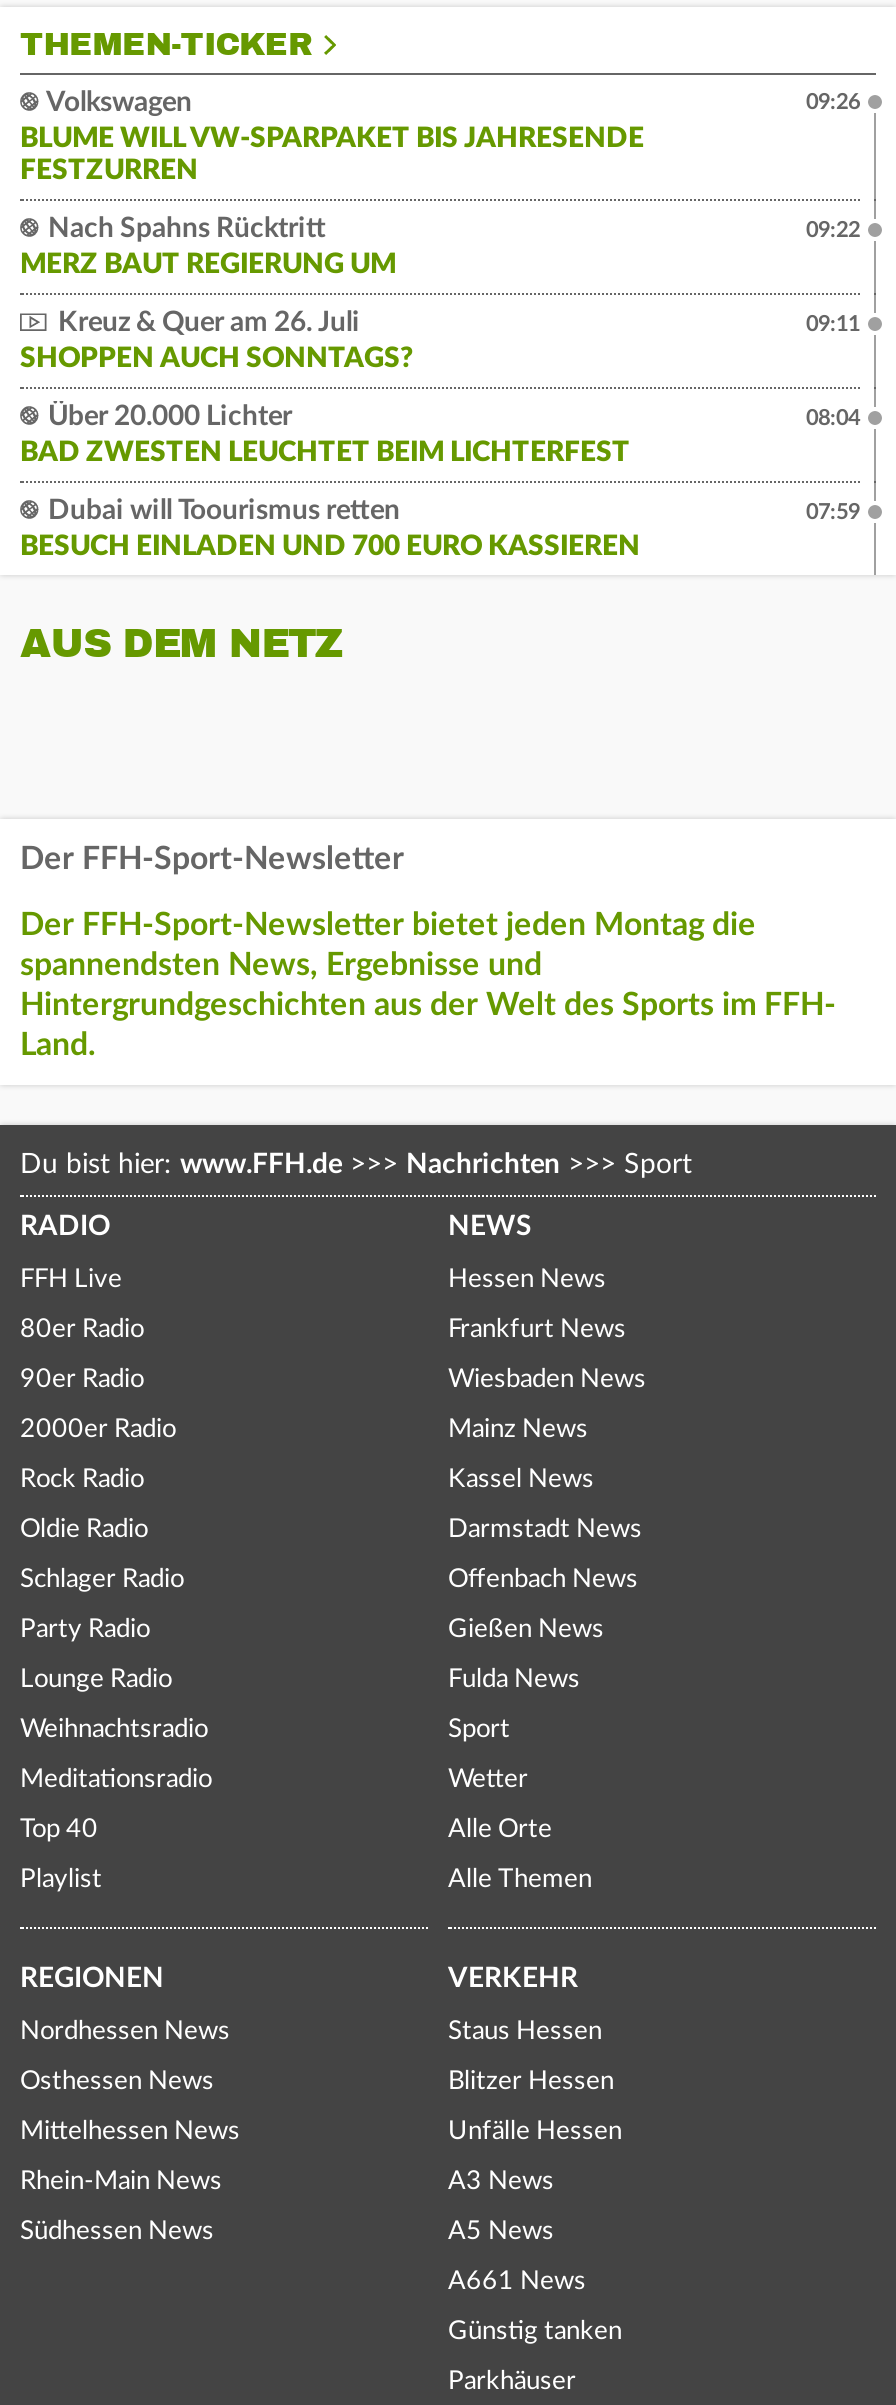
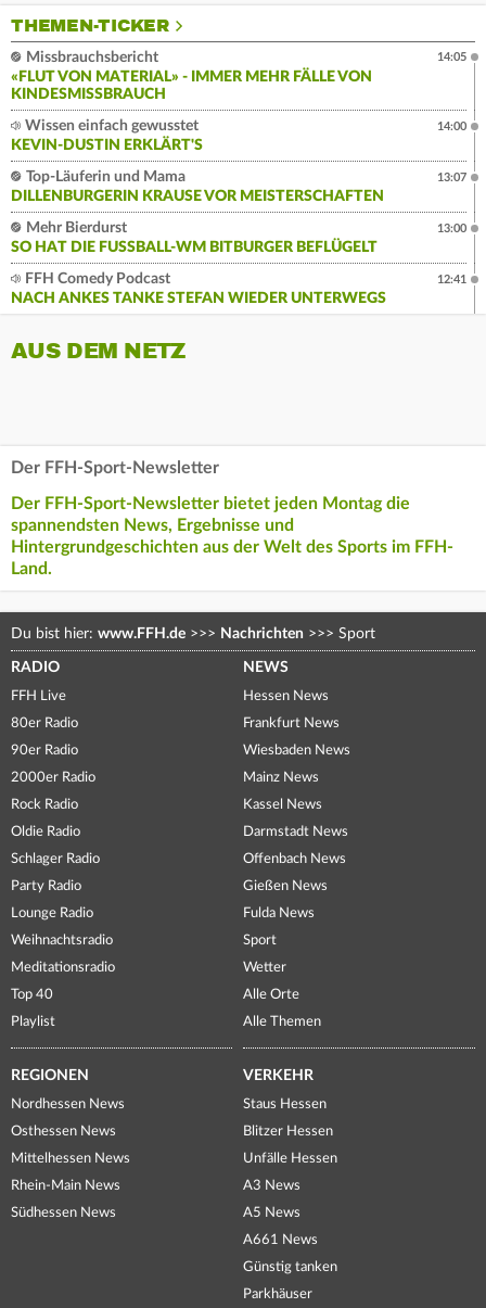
[20,89,644,185] Volkswagen | BLUME WILL VW-SPARPAKET BIS JAHRESENDE | FESTZURREN -> [11,50,372,102] Missbrauchsbericht | «FLUT VON MATERIAL» - IMMER MEHR FÄLLE VON | KINDESMISSBRAUCH
[806,91,860,113] 09:26 -> [437,51,466,63] 14:05
[20,215,396,279] Nach Spahns Rücktritt | MERZ BAUT REGIERUNG UM -> [11,118,203,153] Wissen einfach gewusstet | KEVIN-DUSTIN ERKLÄRT'S
[806,219,860,241] 09:22 -> [437,120,466,132] 14:00
[20,309,414,373] Kreuz & Quer am 26. Juli | SHOPPEN AUCH SONNTAGS? -> [11,169,384,204] Top-Läuferin und Mama | DILLENBURGERIN KRAUSE VOR MEISTERSCHAFTEN
[806,313,860,335] 09:11 -> [437,171,466,183] 13:07
[20,403,630,467] Über 20.000 Lichter | BAD ZWESTEN LEUCHTET BEIM LICHTERFEST -> [11,220,368,255] Mehr Bierdurst | SO HAT DIE FUSSBALL-WM BITBURGER BEFLÜGELT
[806,407,860,429] 08:04 -> [437,222,466,234] 13:00
[20,497,640,561] Dubai will Toourismus retten | BESUCH EINLADEN UND 700 EURO KASSIEREN -> [11,271,386,306] FFH Comedy Podcast | NACH ANKES TANKE STEFAN WIEDER UNTERWEGS
[806,501,860,523] 07:59 -> [437,273,466,285] 12:41

